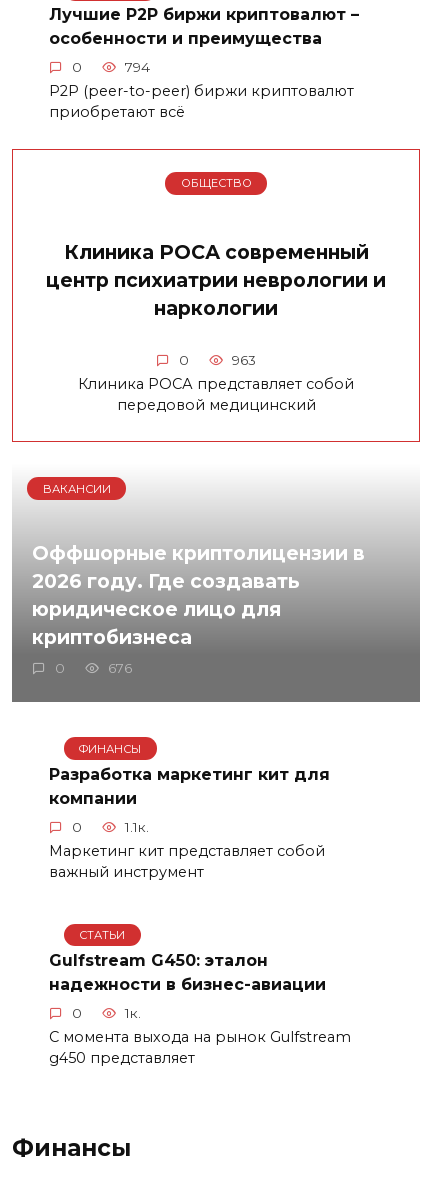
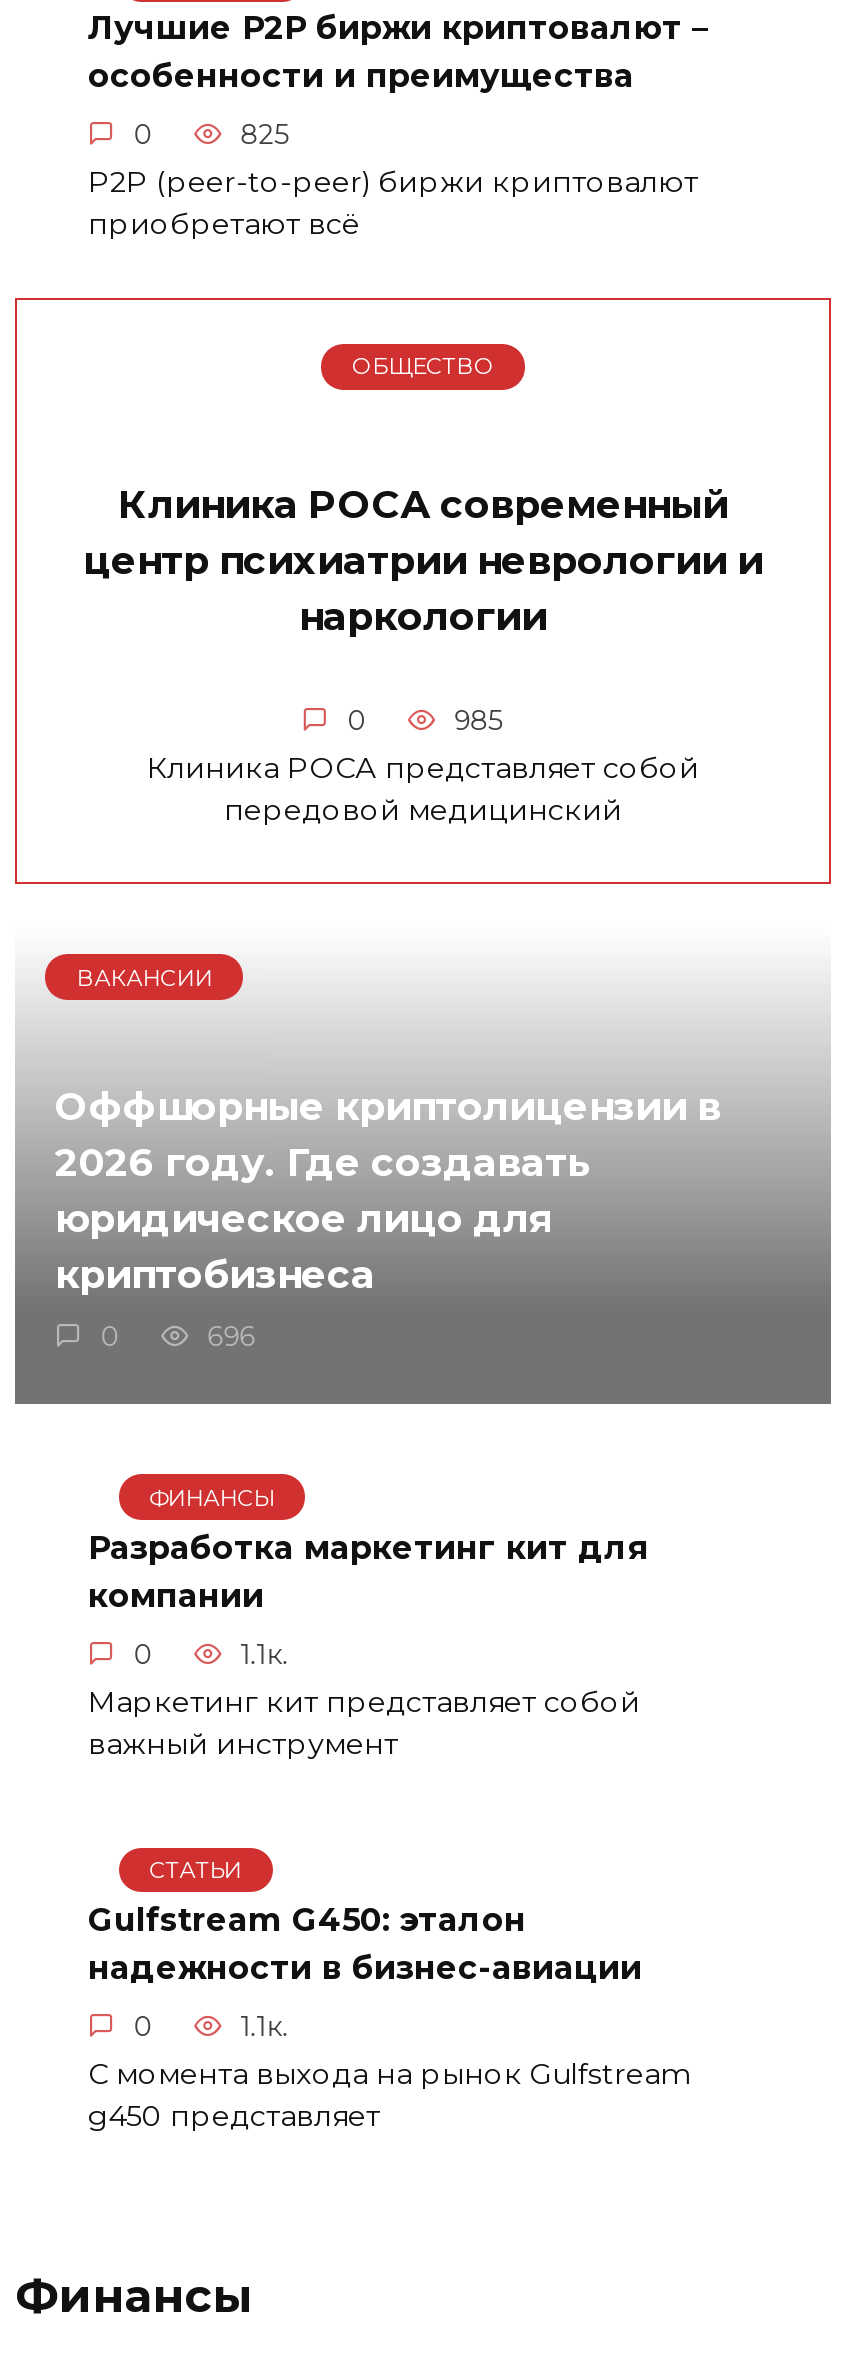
[125,59,150,75] 794 -> [240,119,290,151] 825
[232,352,256,368] 963 -> [454,703,504,735] 985
[108,660,132,676] 676 -> [207,1321,255,1353] 696
[125,1005,141,1021] 1к. -> [240,2010,288,2042] 1.1к.

